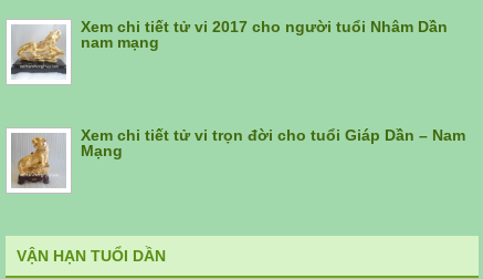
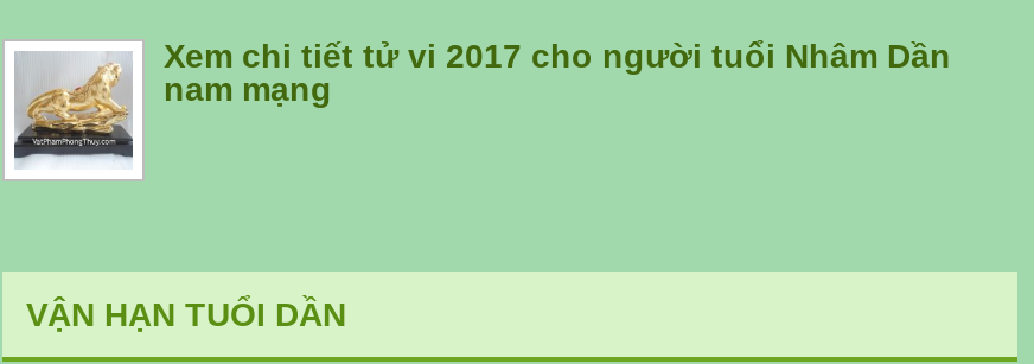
[10,126,465,189] [image] | Xem chi tiết tử vi trọn đời cho tuổi Giáp Dần – Nam | Mạng -> none

